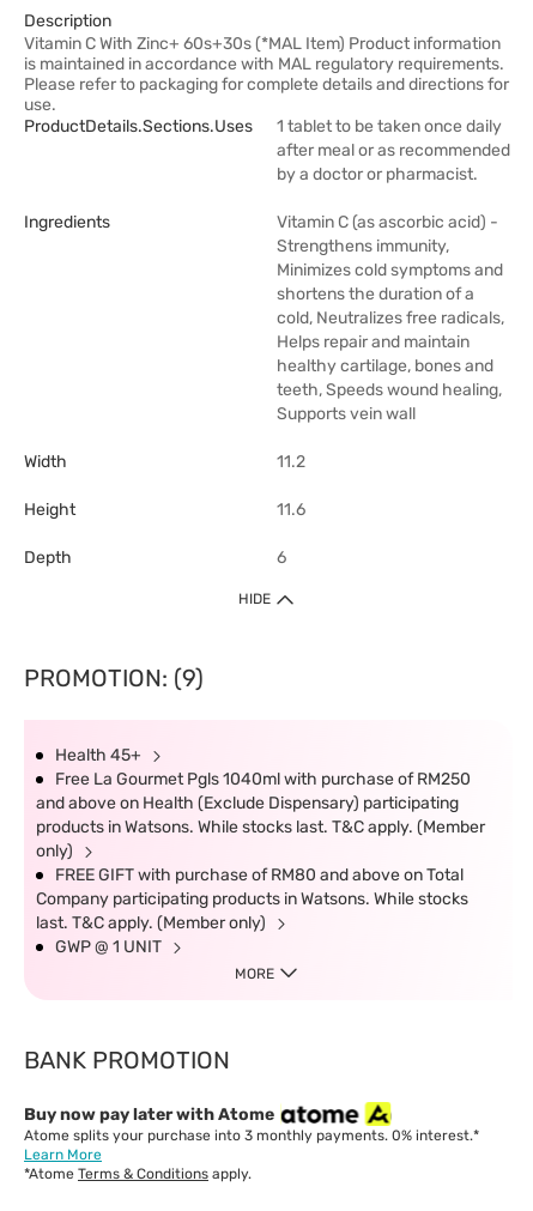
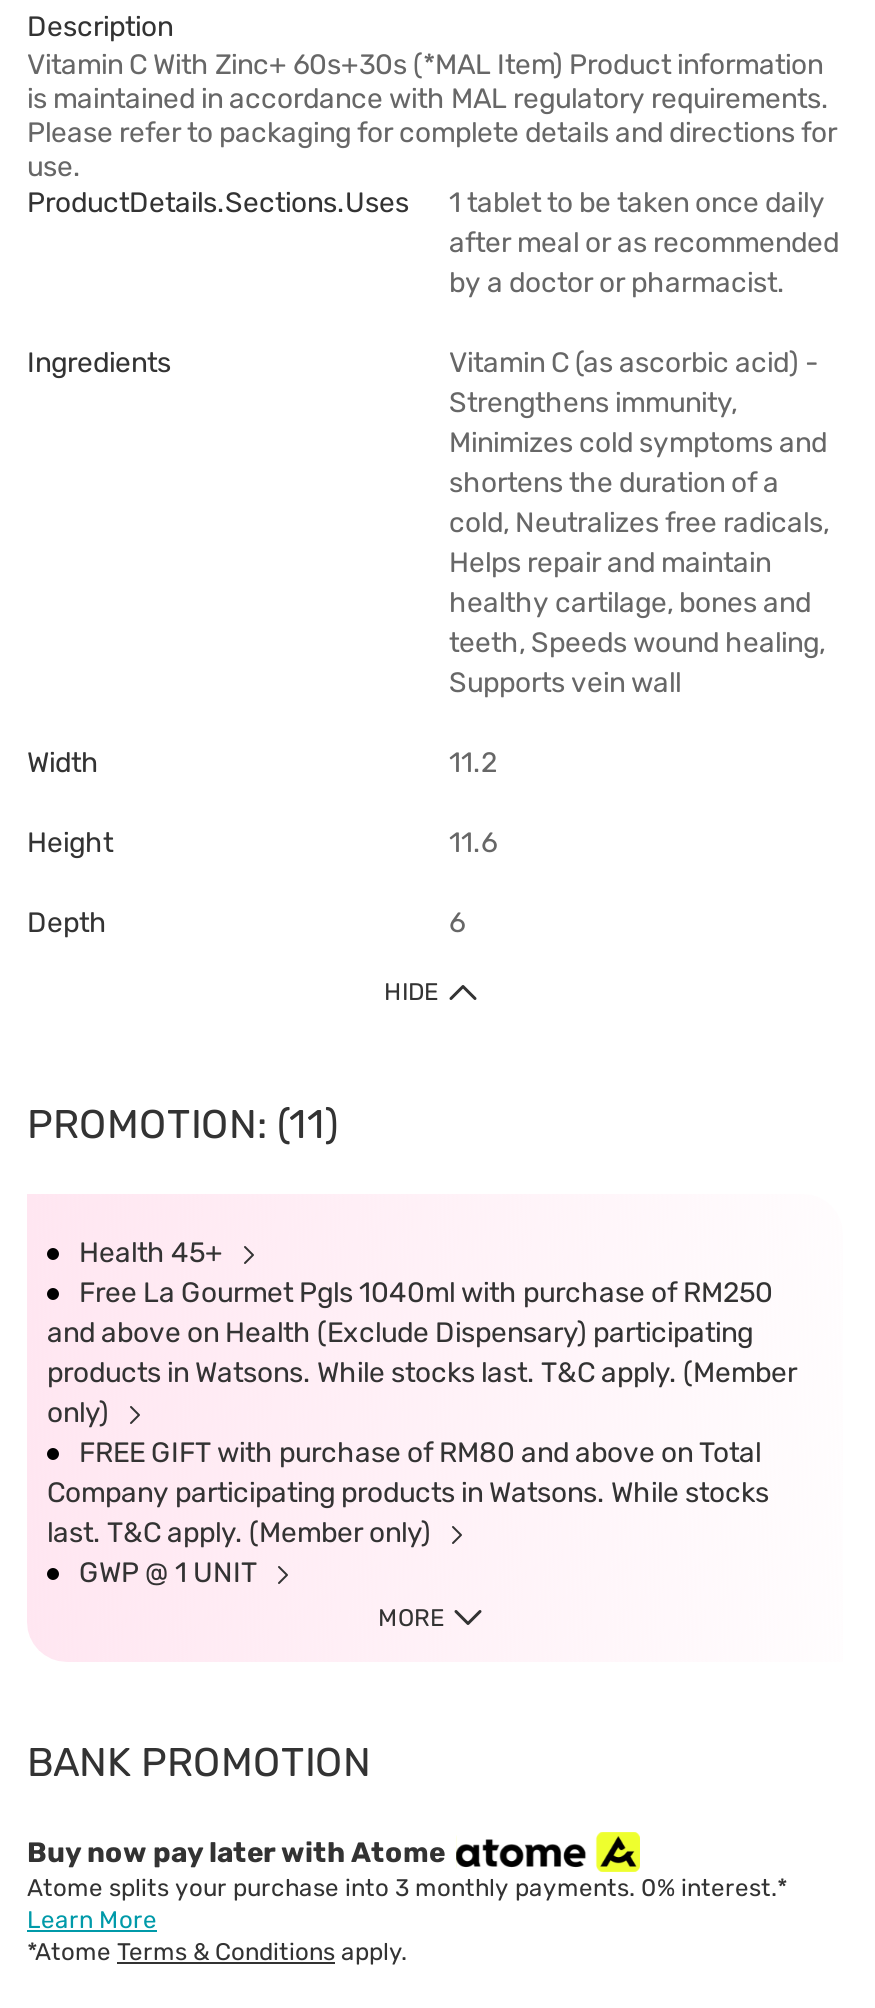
[24,664,204,692] PROMOTION: (9) -> [27,1100,339,1148] PROMOTION: (11)

